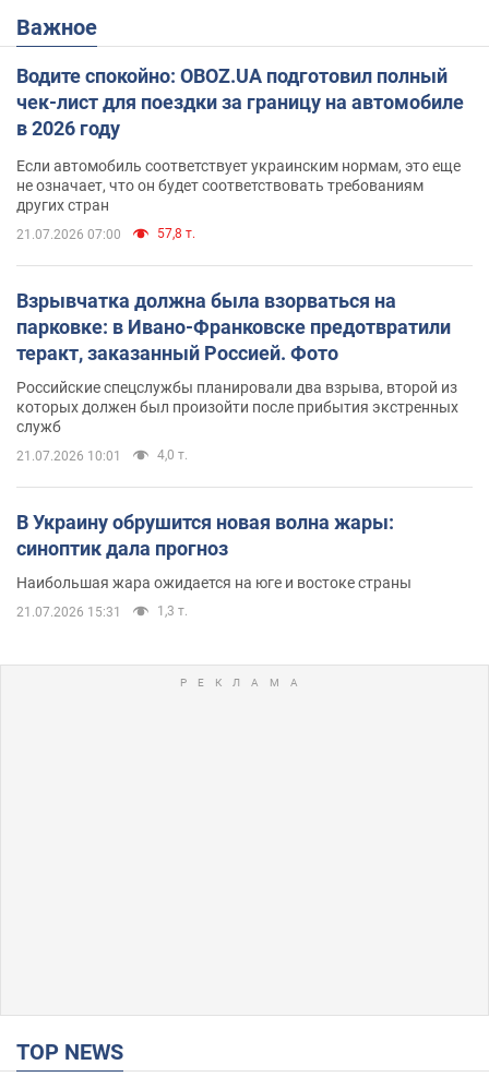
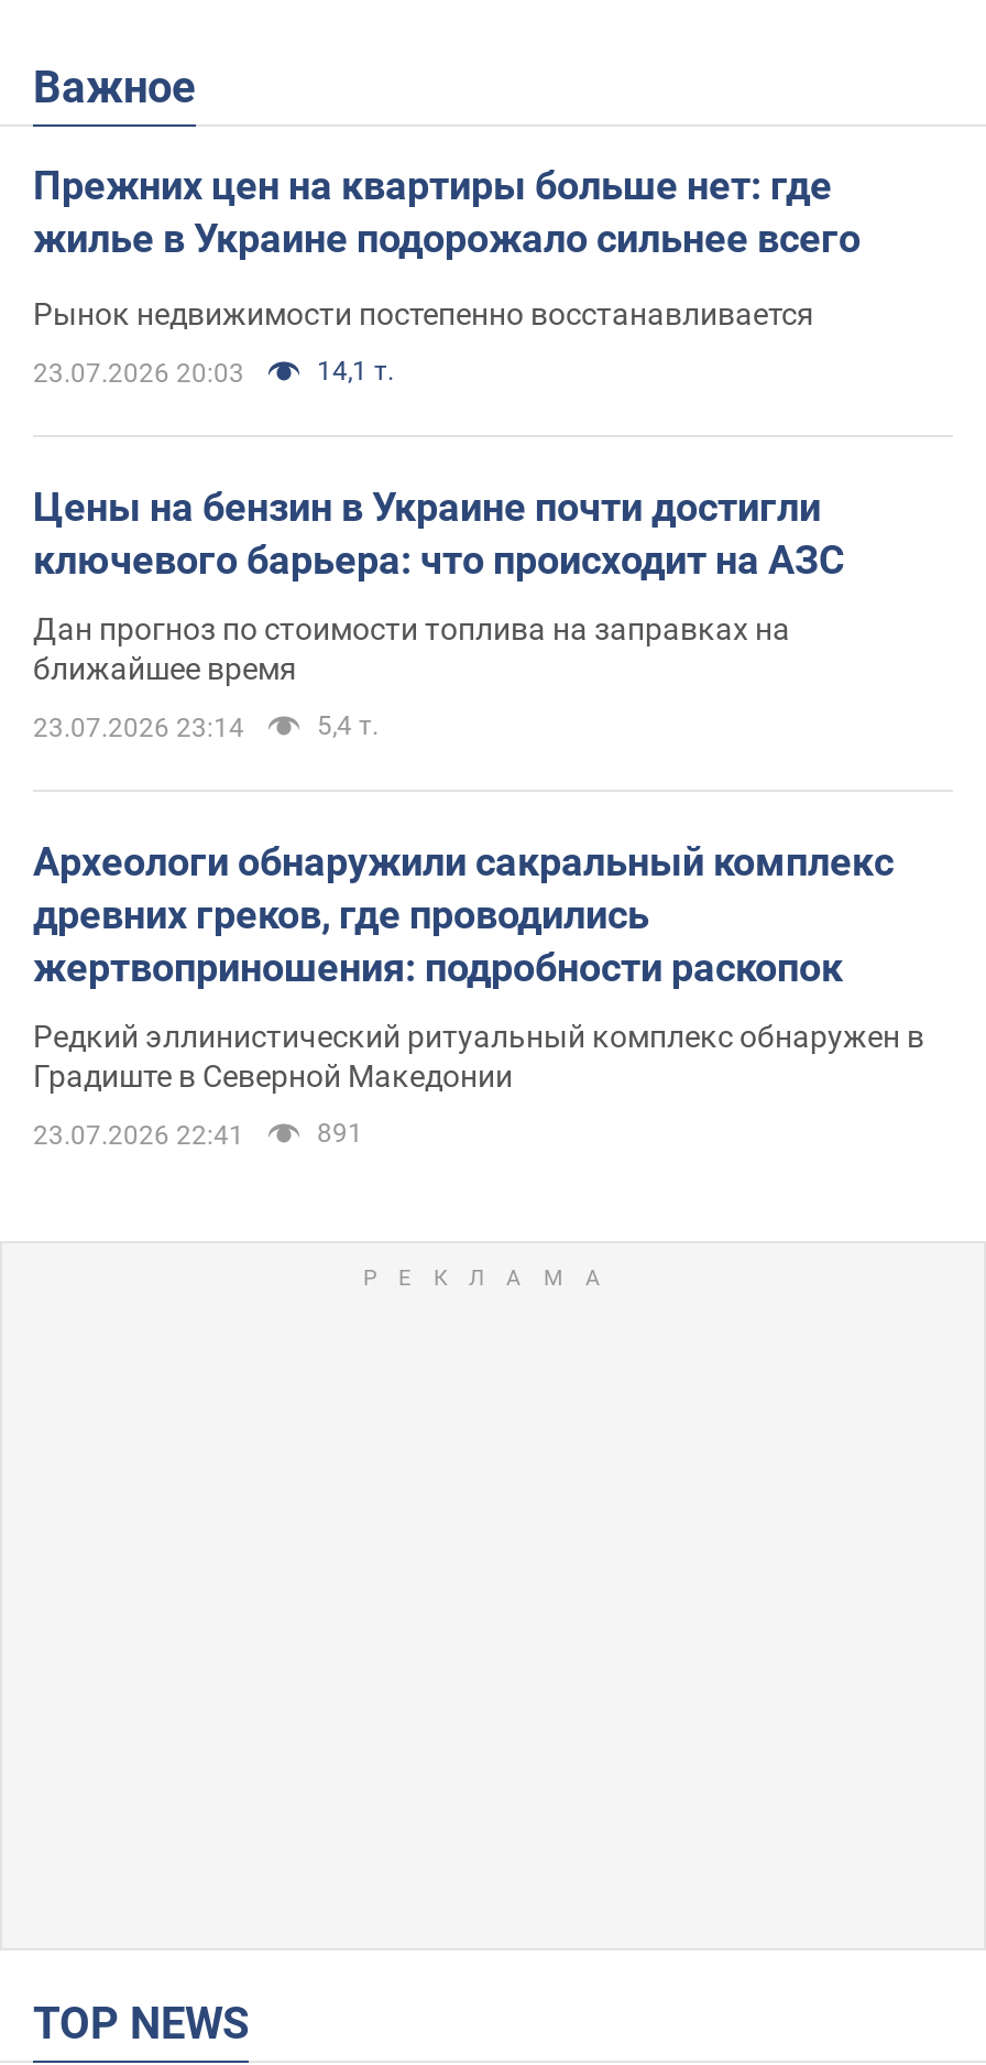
[16,64,464,139] Водите спокойно: OBOZ.UA подготовил полный | чек-лист для поездки за границу на автомобиле | в 2026 году -> [33,161,861,260] Прежних цен на квартиры больше нет: где | жилье в Украине подорожало сильнее всего
[16,157,461,214] Если автомобиль соответствует украинским нормам, это еще | не означает, что он будет соответствовать требованиям | других стран -> [33,296,814,331] Рынок недвижимости постепенно восстанавливается
[16,226,195,242] 21.07.2026 07:00 | 57,8 т. -> [33,355,394,388] 23.07.2026 20:03 | 14,1 т.
[16,289,451,364] Взрывчатка должна была взорваться на | парковке: в Ивано-Франковске предотвратили | теракт, заказанный Россией. Фото -> [33,483,845,582] Цены на бензин в Украине почти достигли | ключевого барьера: что происходит на АЗС
[16,378,458,435] Российские спецслужбы планировали два взрыва, второй из | которых должен был произойти после прибытия экстренных | служб -> [33,611,790,685] Дан прогноз по стоимости топлива на заправках на | ближайшее время
[16,447,188,463] 21.07.2026 10:01 | 4,0 т. -> [33,710,379,743] 23.07.2026 23:14 | 5,4 т.
[16,510,394,559] В Украину обрушится новая волна жары: | синоптик дала прогноз -> [33,837,894,989] Археологи обнаружили сакральный комплекс | древних греков, где проводились | жертвоприношения: подробности раскопок
[16,574,412,591] Наибольшая жара ожидается на юге и востоке страны -> [33,1018,924,1093] Редкий эллинистический ритуальный комплекс обнаружен в | Градиште в Северной Македонии
[16,603,188,619] 21.07.2026 15:31 | 1,3 т. -> [33,1117,363,1150] 23.07.2026 22:41 | 891

